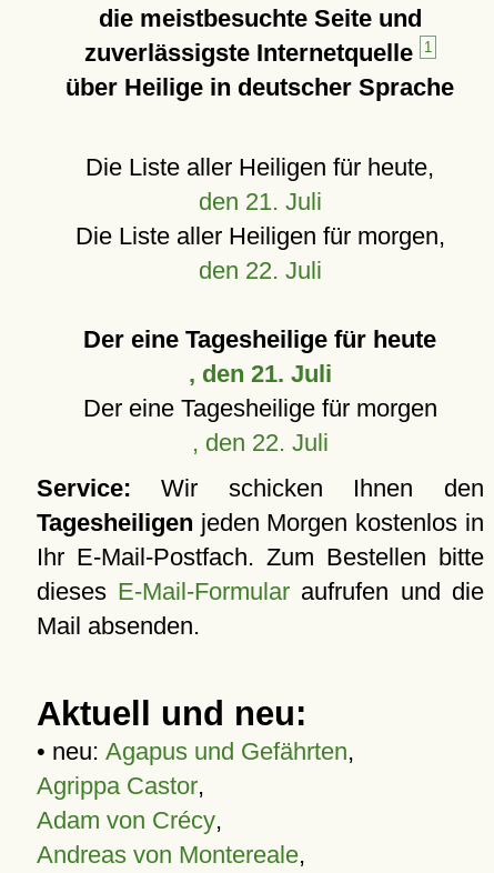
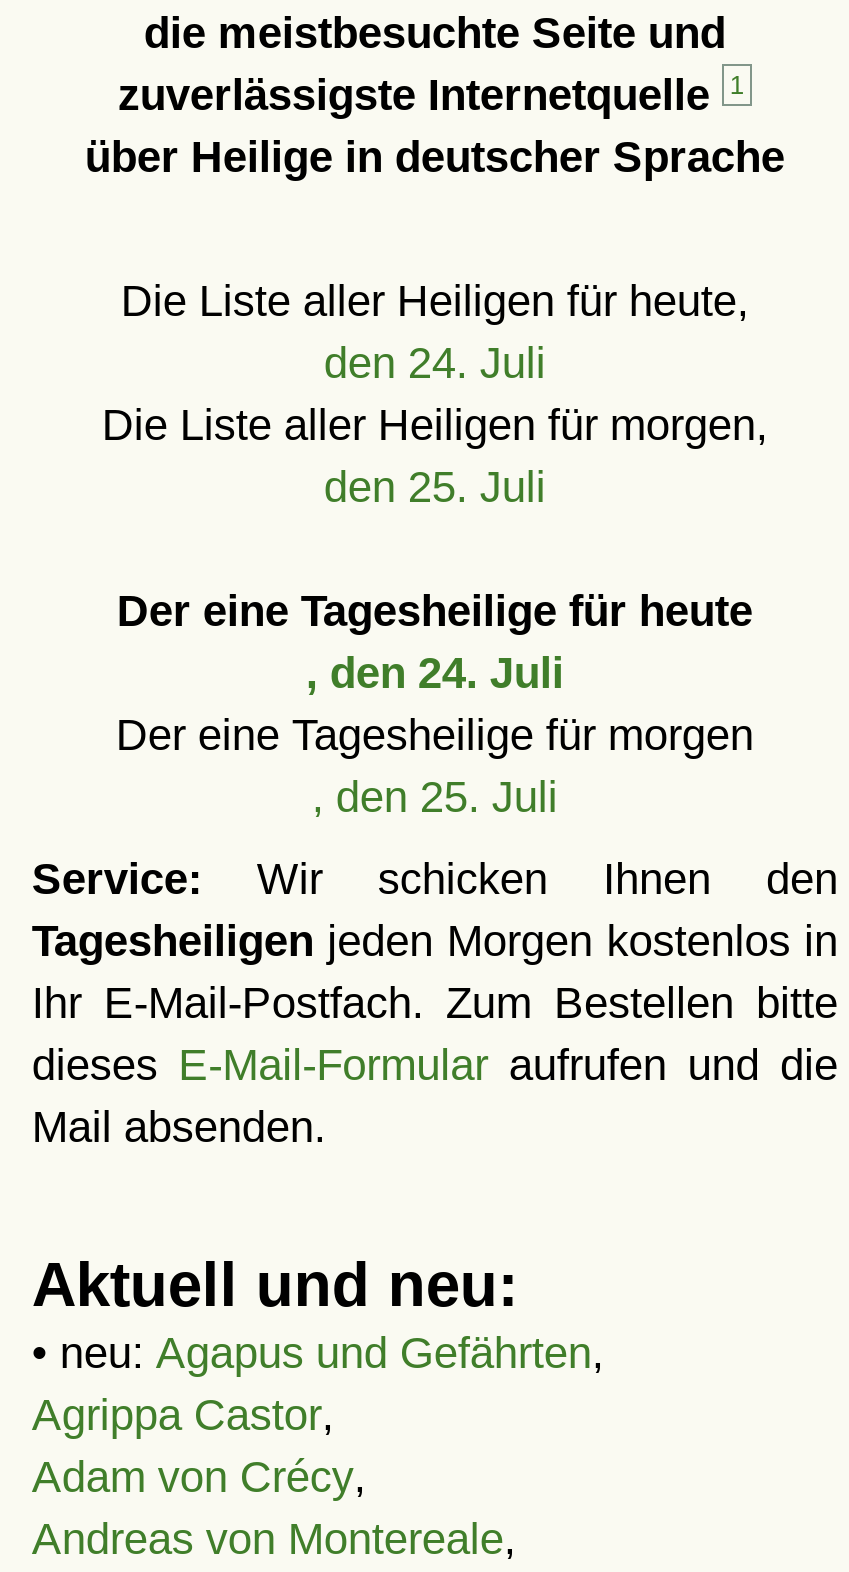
[199,188,322,215] den 21. Juli -> [324,338,546,388] den 24. Juli
[199,257,322,284] den 22. Juli -> [324,462,546,512] den 25. Juli
[189,360,332,388] , den 21. Juli -> [306,648,564,698] , den 24. Juli
[192,429,328,456] , den 22. Juli -> [312,772,558,822] , den 25. Juli

